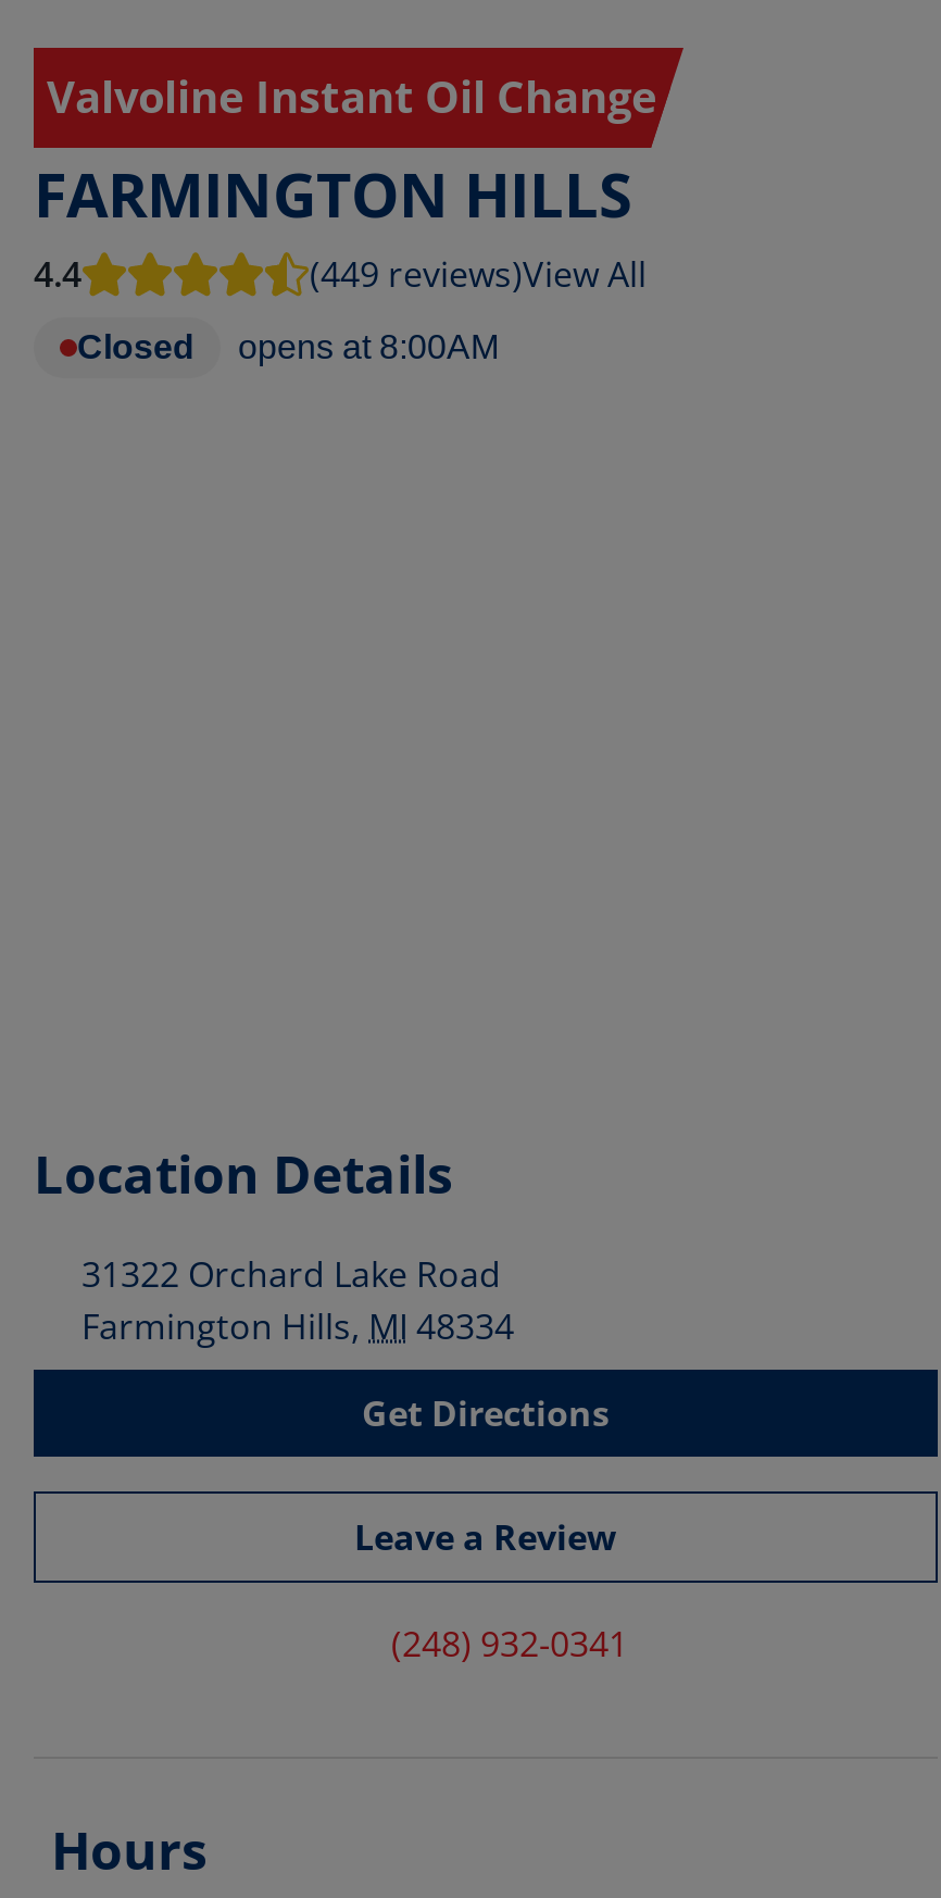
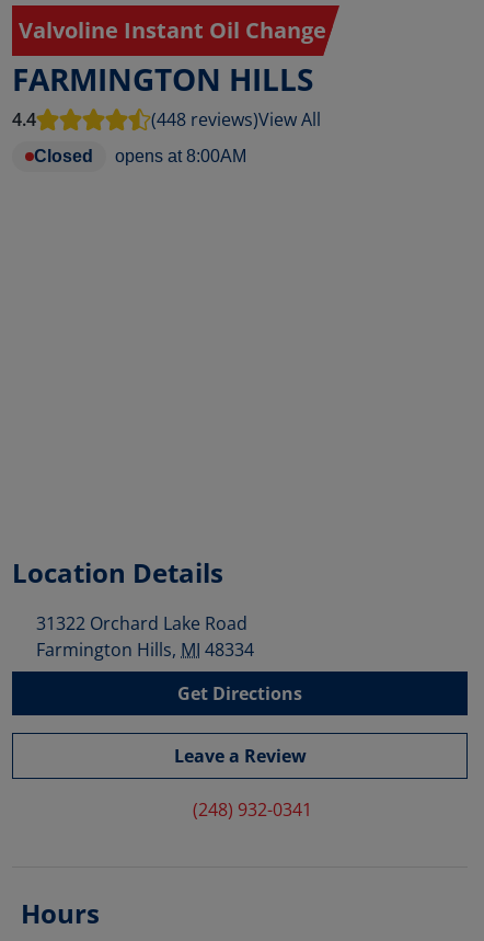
[310,250,647,298] (449 reviews)View All -> [151,107,321,131] (448 reviews)View All

